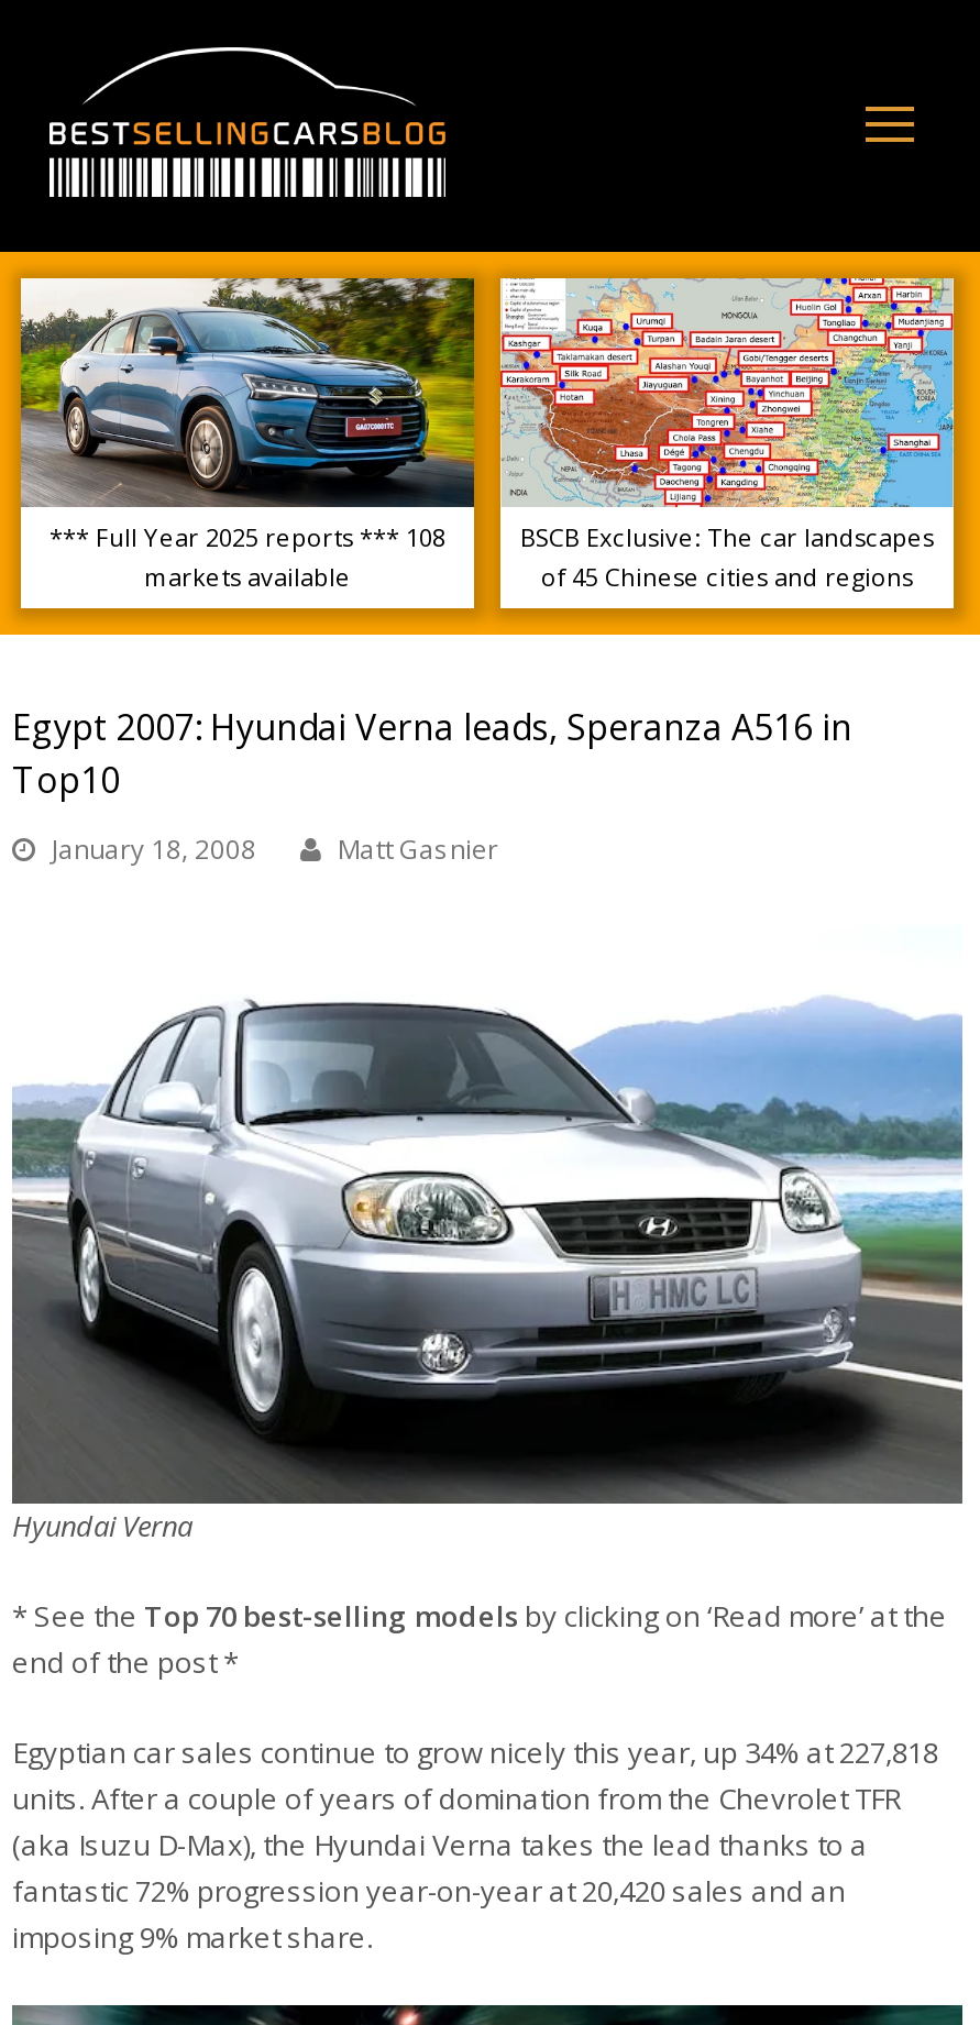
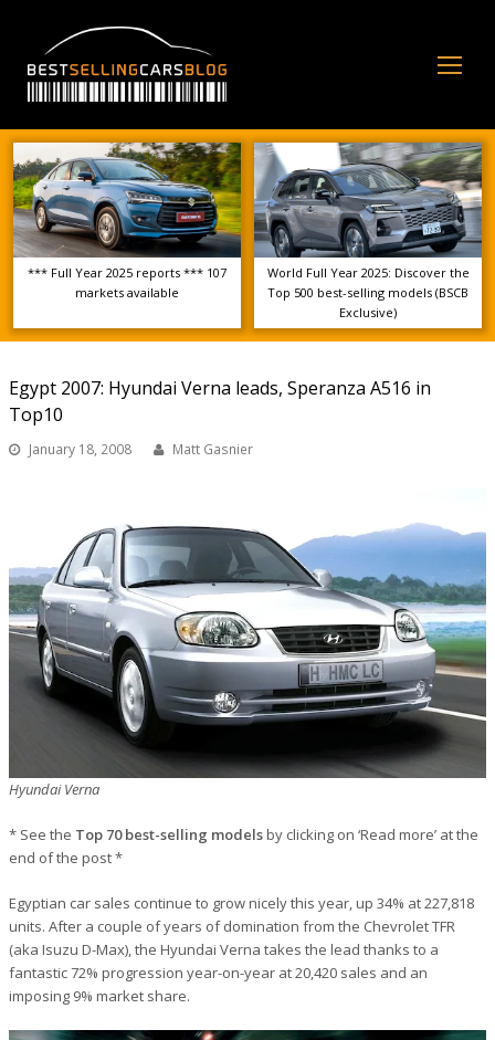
[498,276,956,593] [image] | BSCB Exclusive: The car landscapes | of 45 Chinese cities and regions -> [253,141,483,321] [image] | World Full Year 2025: Discover the | Top 500 best-selling models (BSCB | Exclusive)
[49,520,445,553] *** Full Year 2025 reports *** 108 -> [28,264,227,281] *** Full Year 2025 reports *** 107

